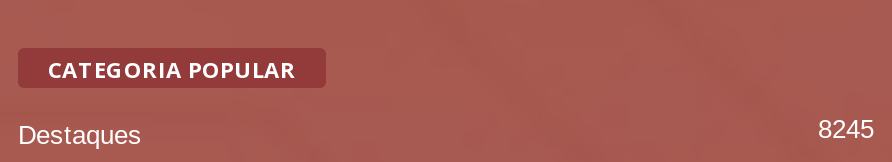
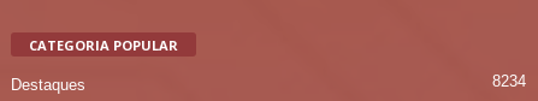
[818,114,874,144] 8245 -> [492,72,526,90] 8234

